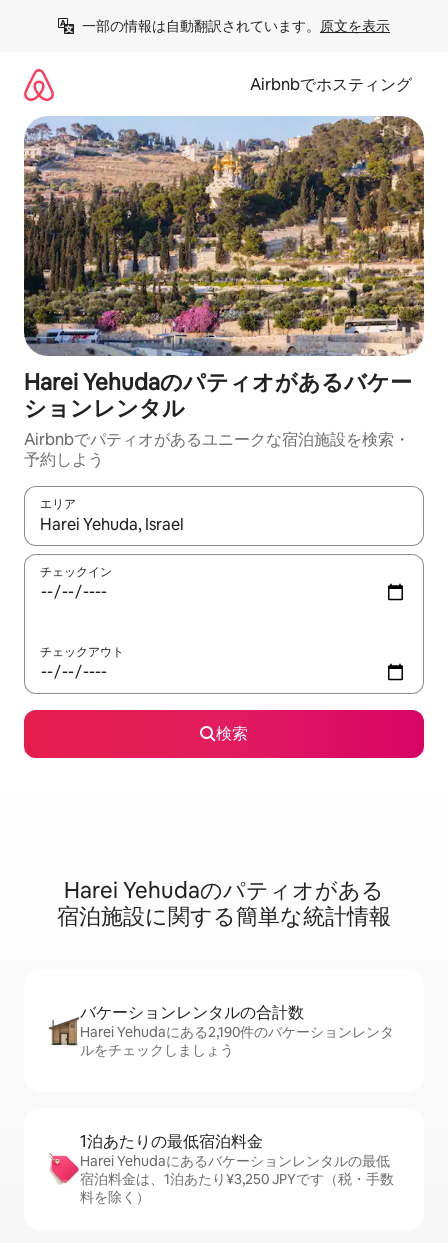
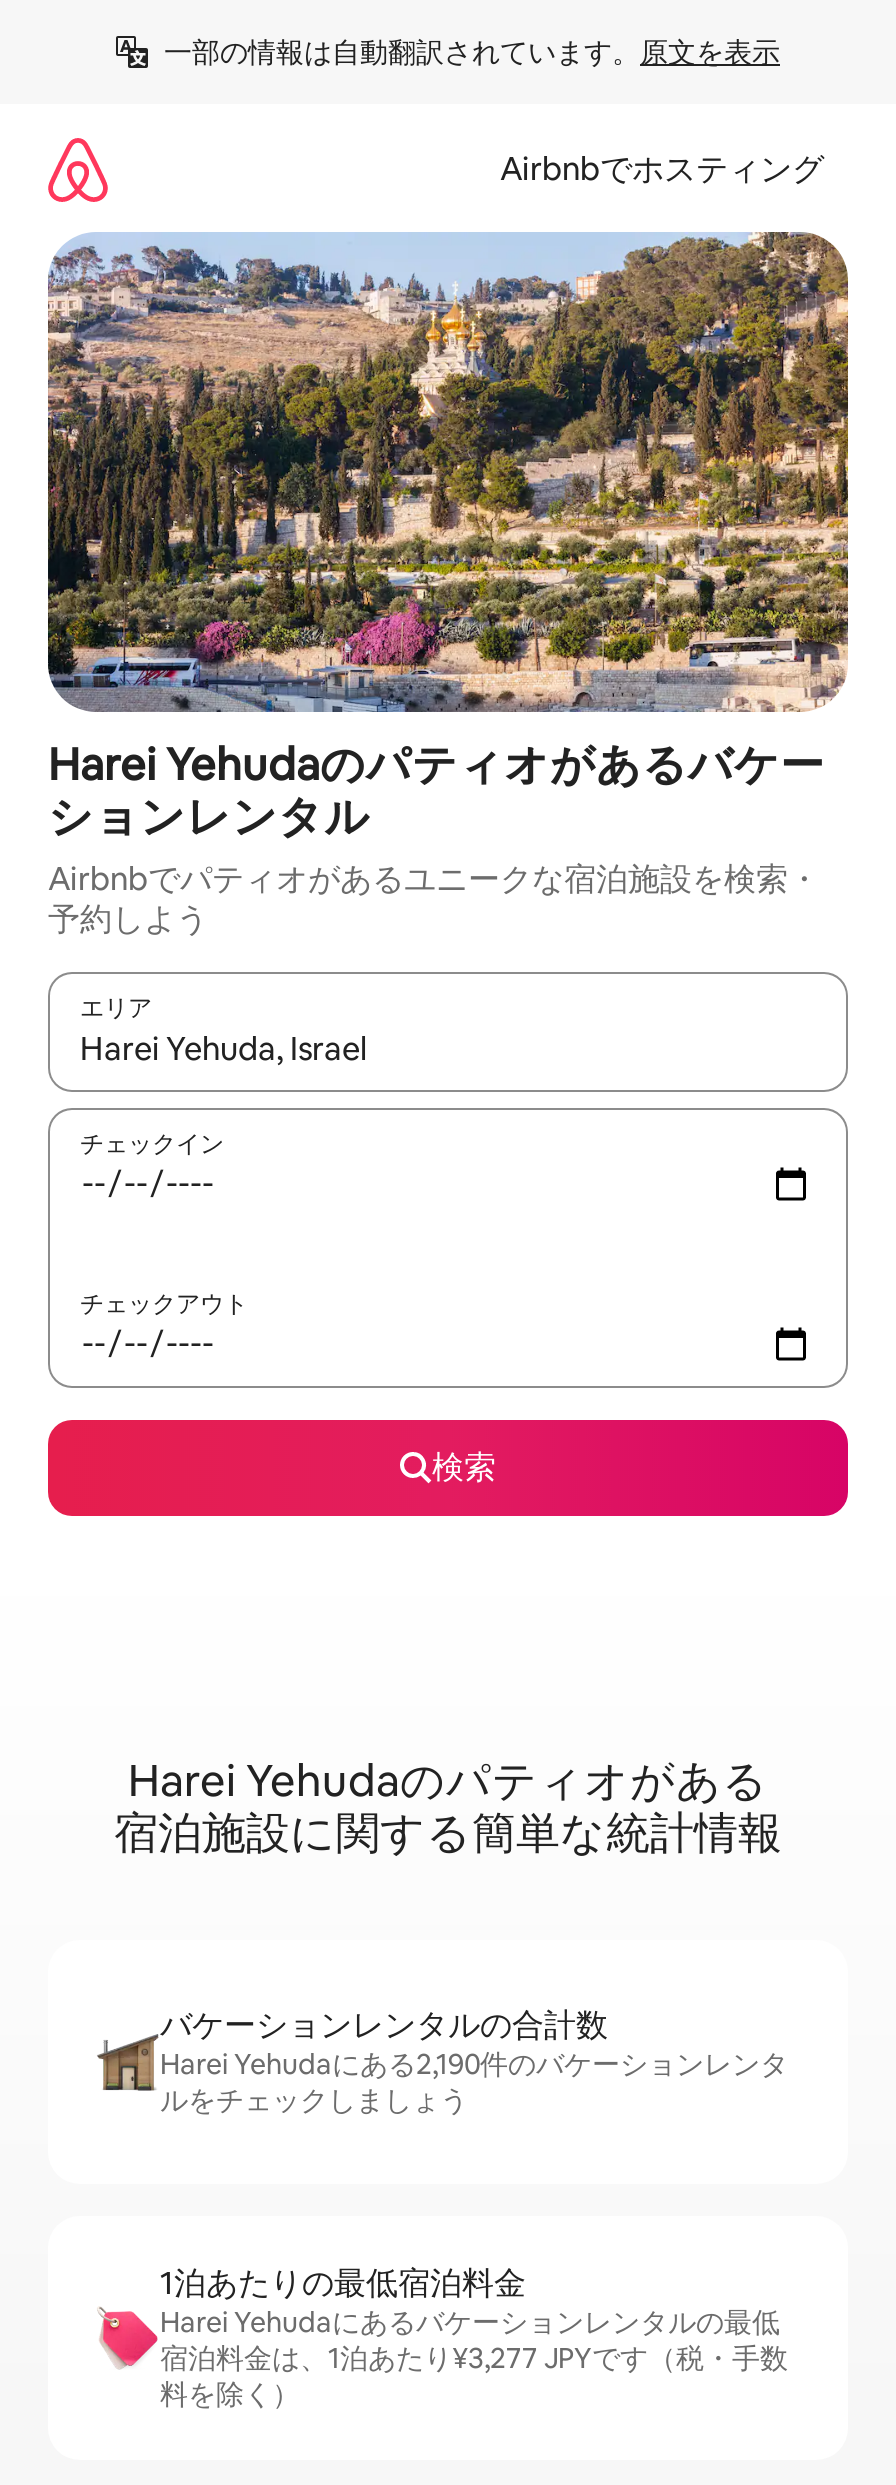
[80,1170,394,1188] 宿泊料金は、1泊あたり¥3,250 JPYです（税・手数 -> [160,2340,788,2376] 宿泊料金は、1泊あたり¥3,277 JPYです（税・手数

